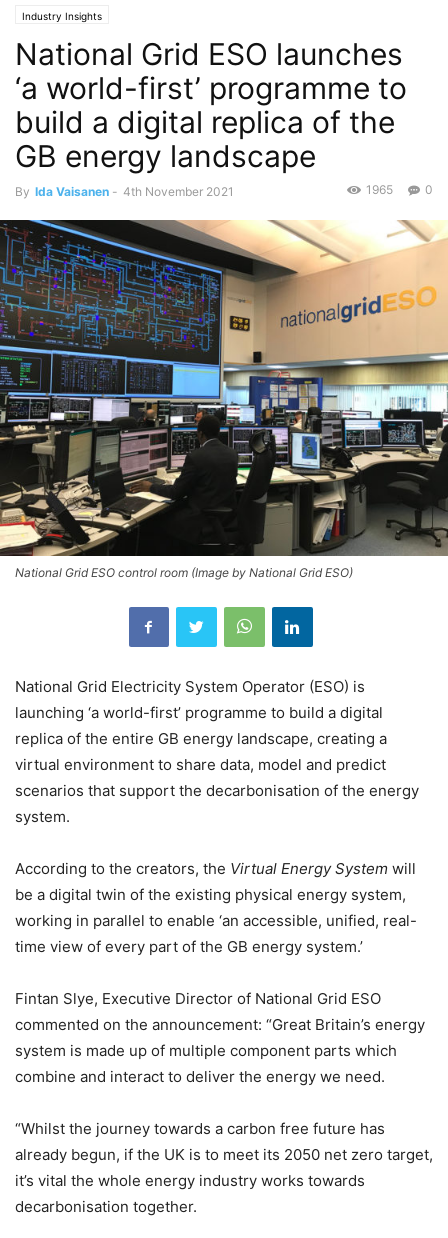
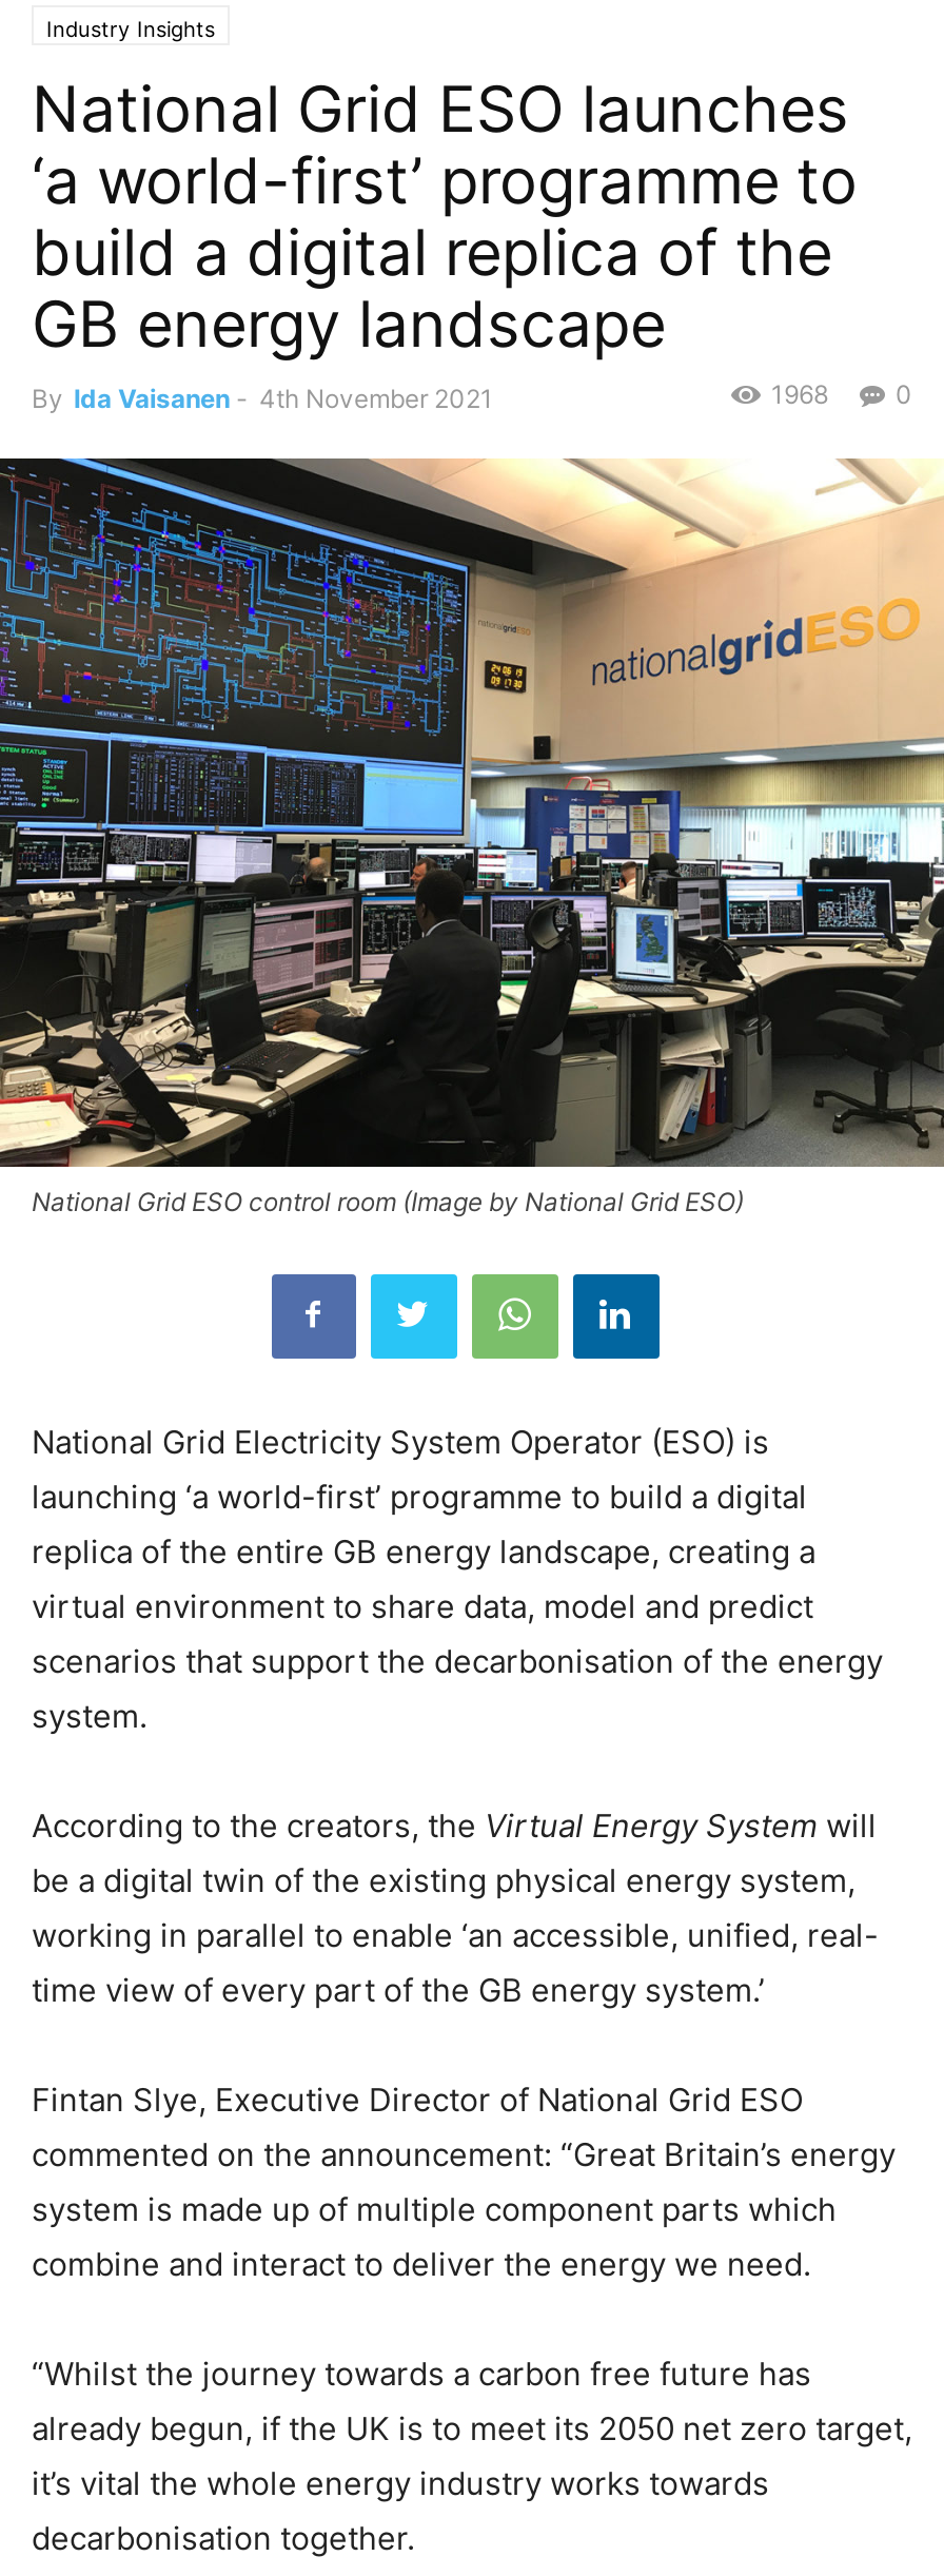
[366,182,393,197] 1965 -> [771,378,828,410] 1968

